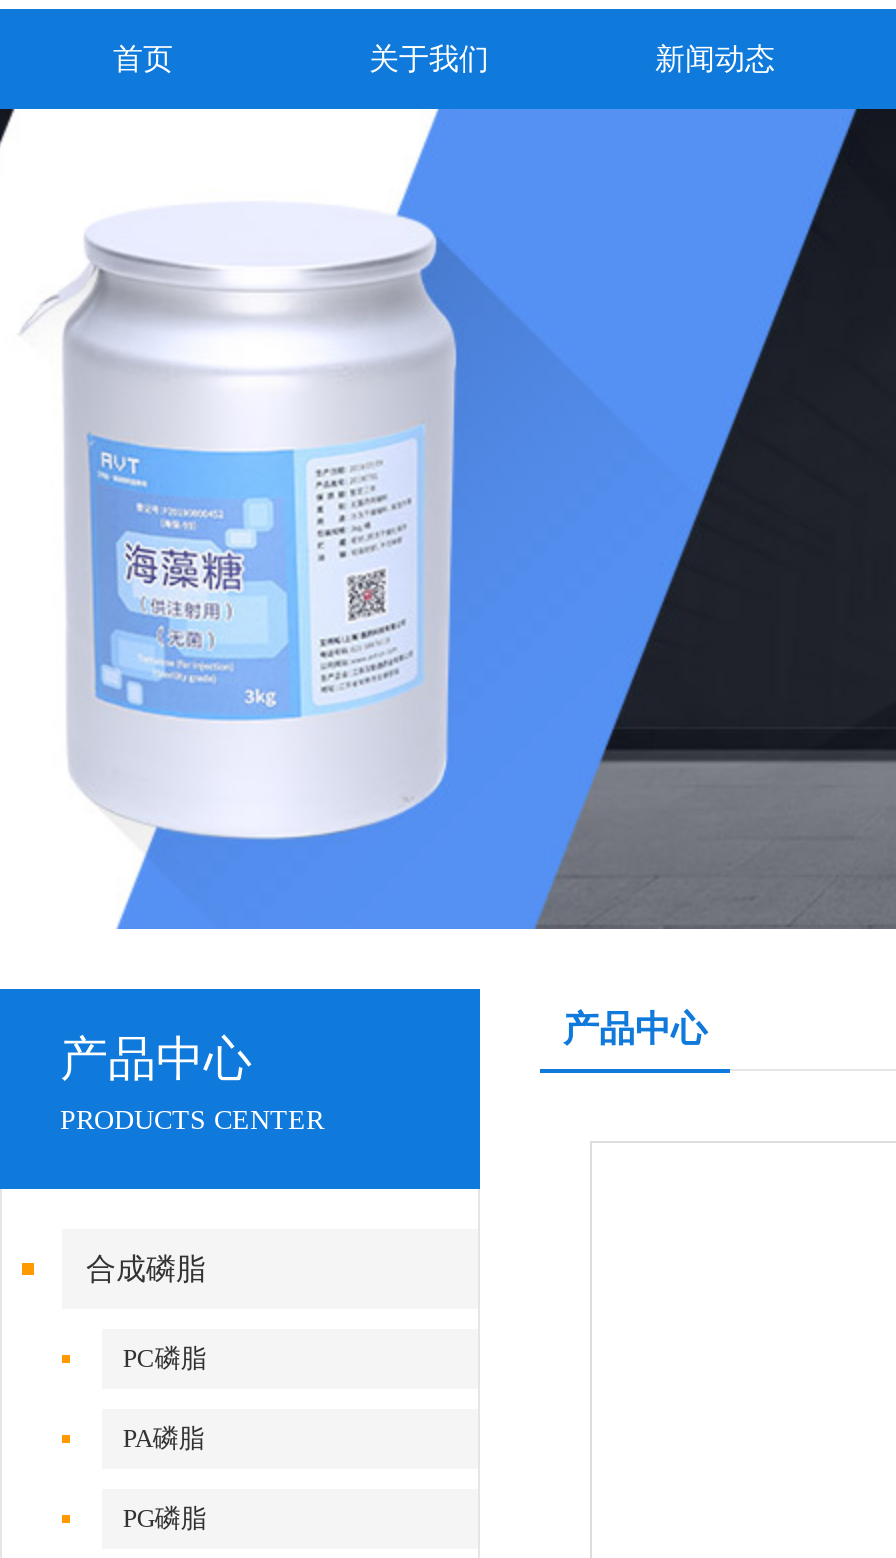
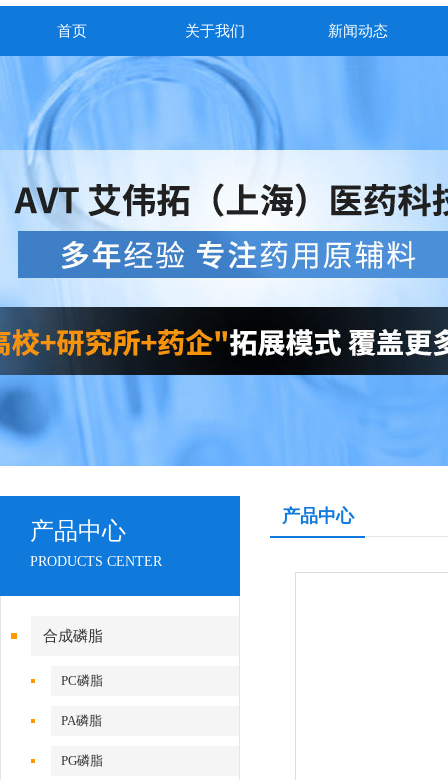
[6,107,890,931] [image] -> [3,55,445,467] [image]

